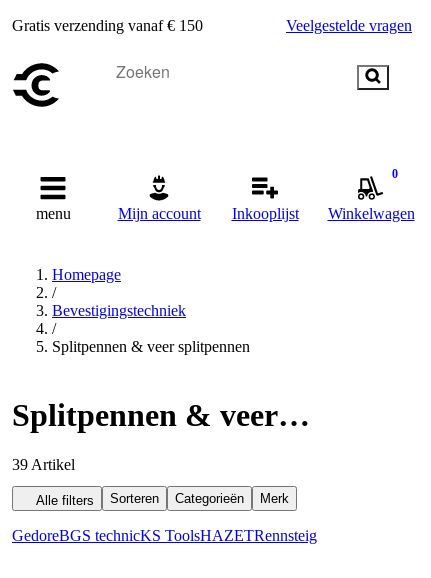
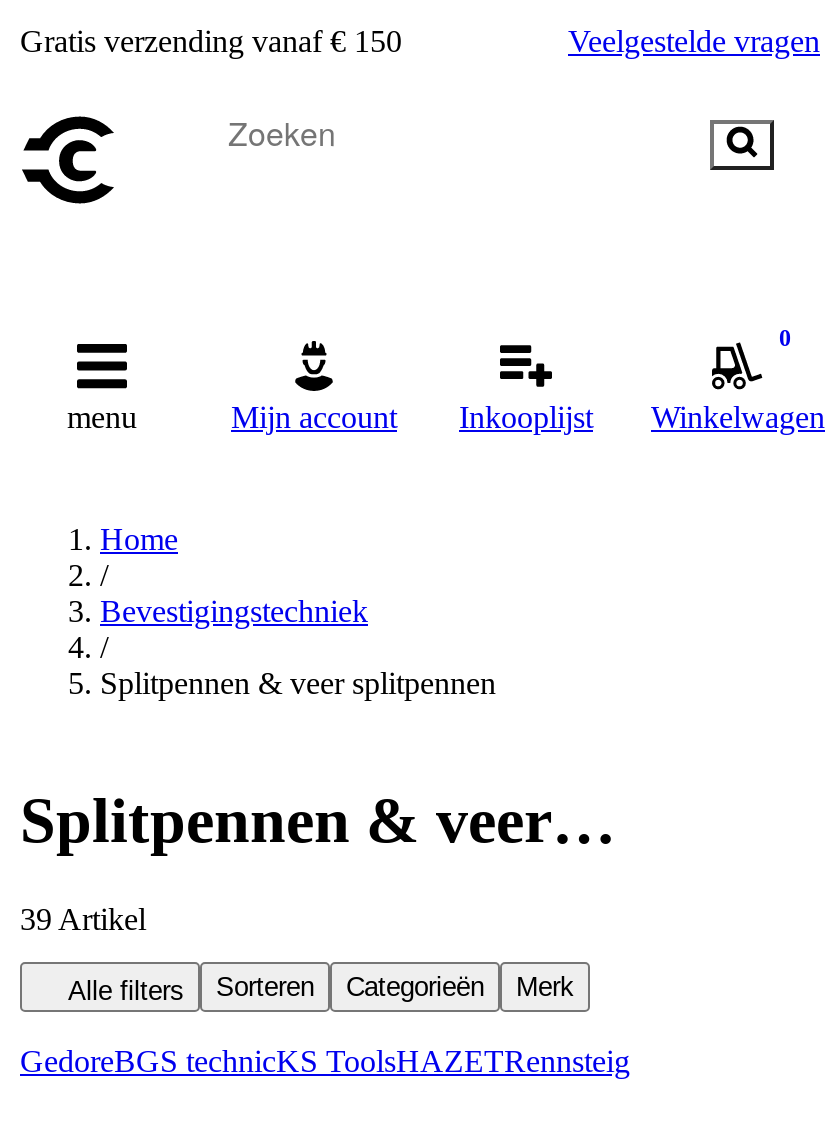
[52,266,121,283] Homepage -> [100,522,178,556] Home

